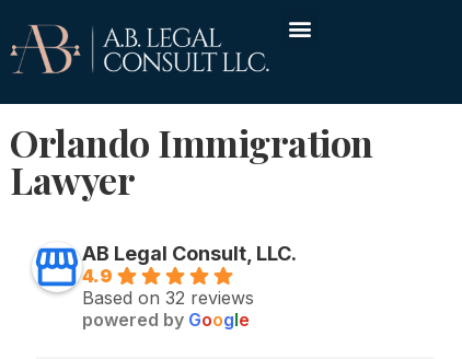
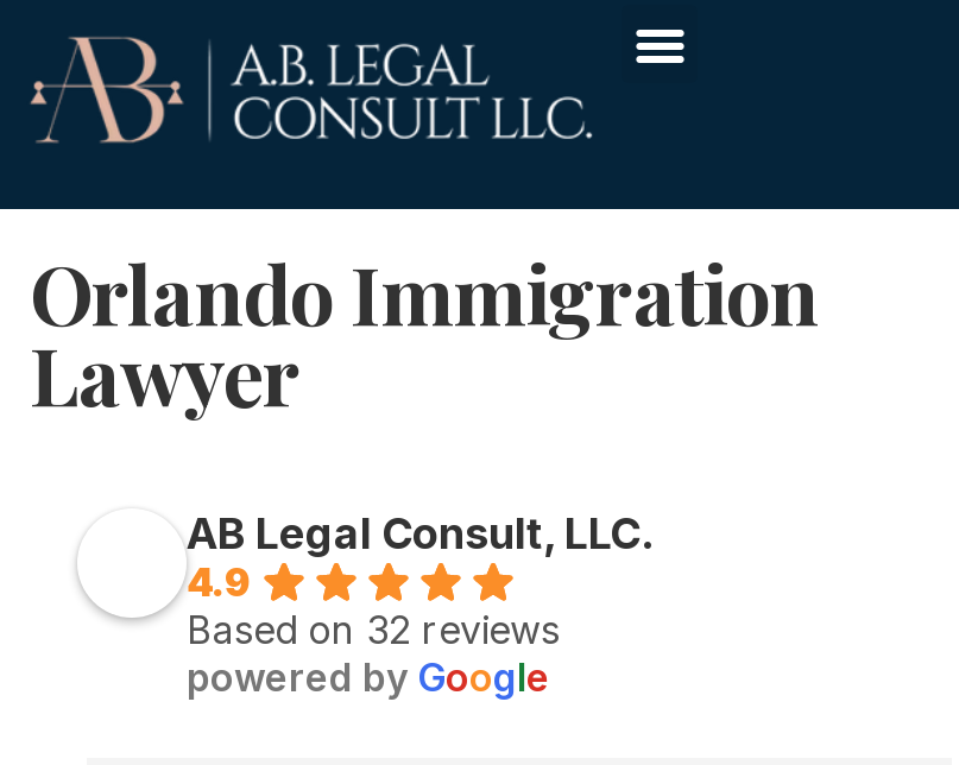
[35,247,79,287] [image] -> none

